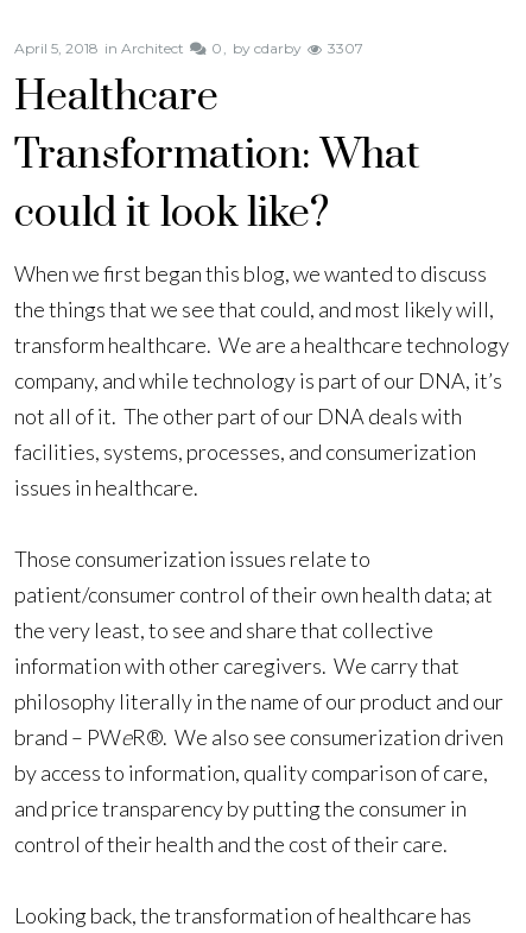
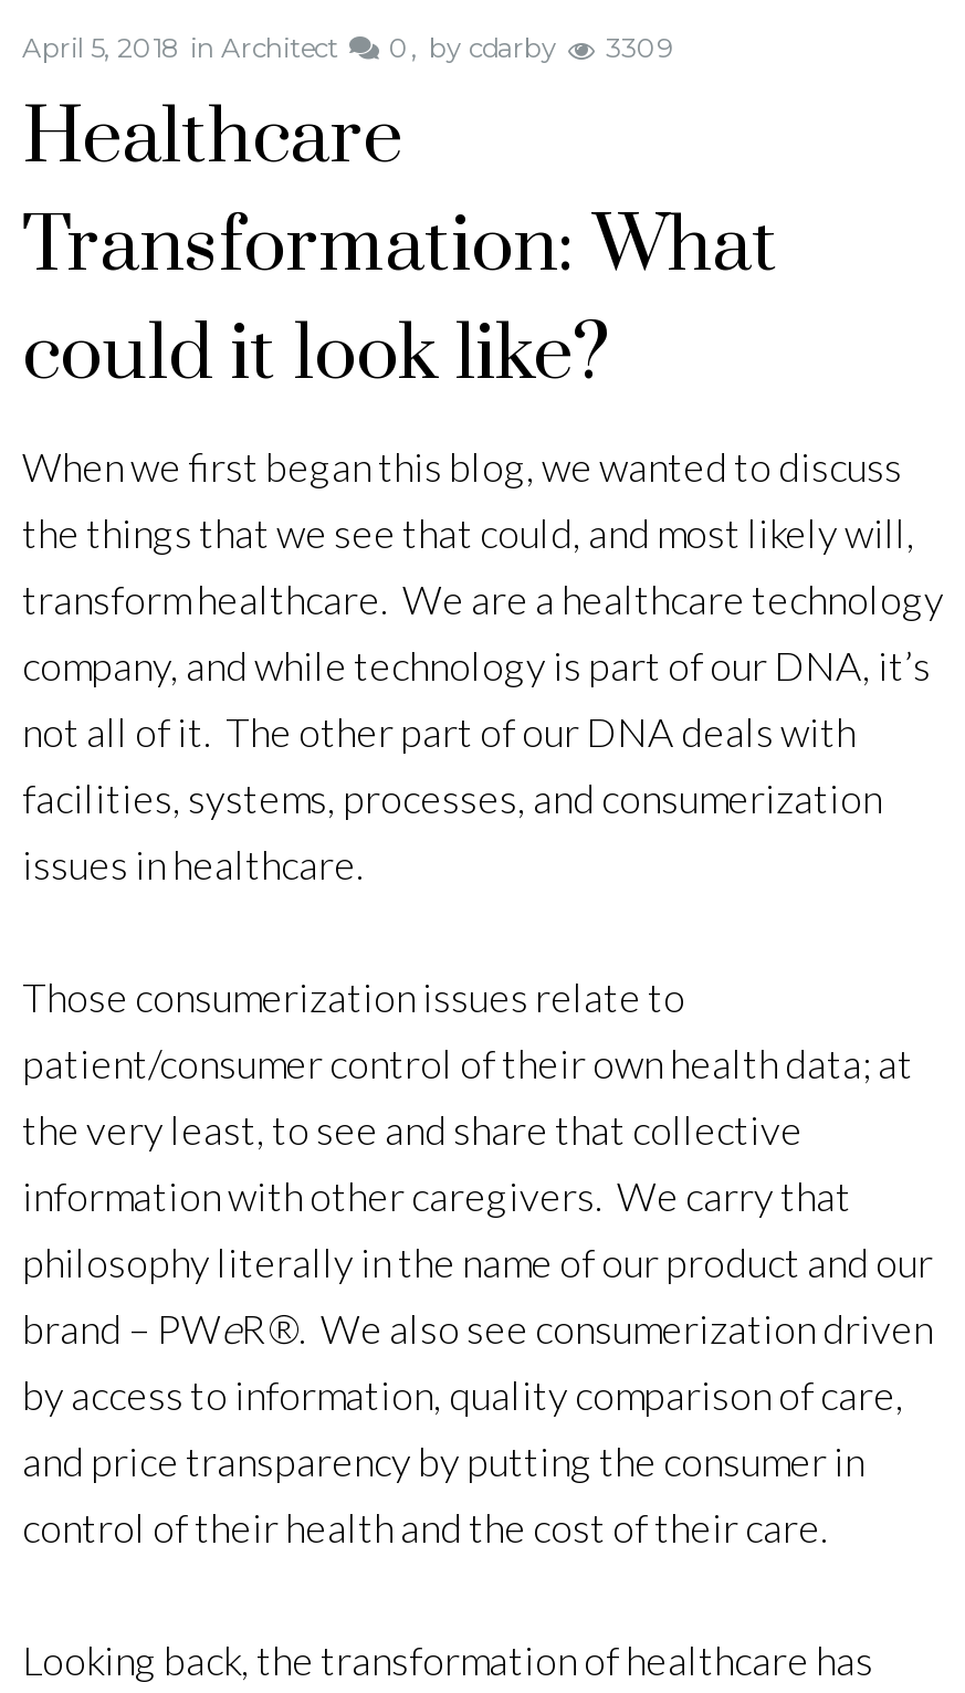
[328,40,363,57] 3307 -> [606,32,672,65] 3309

